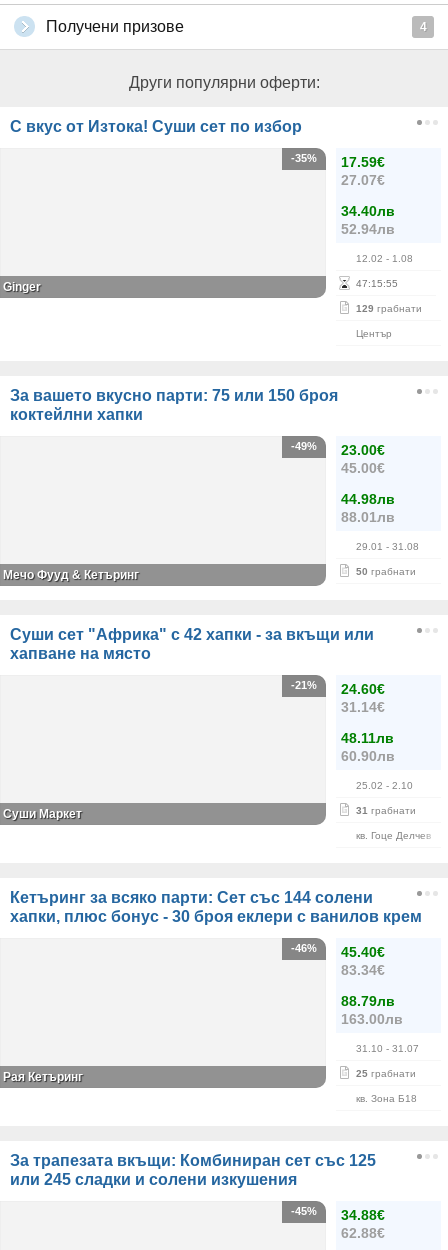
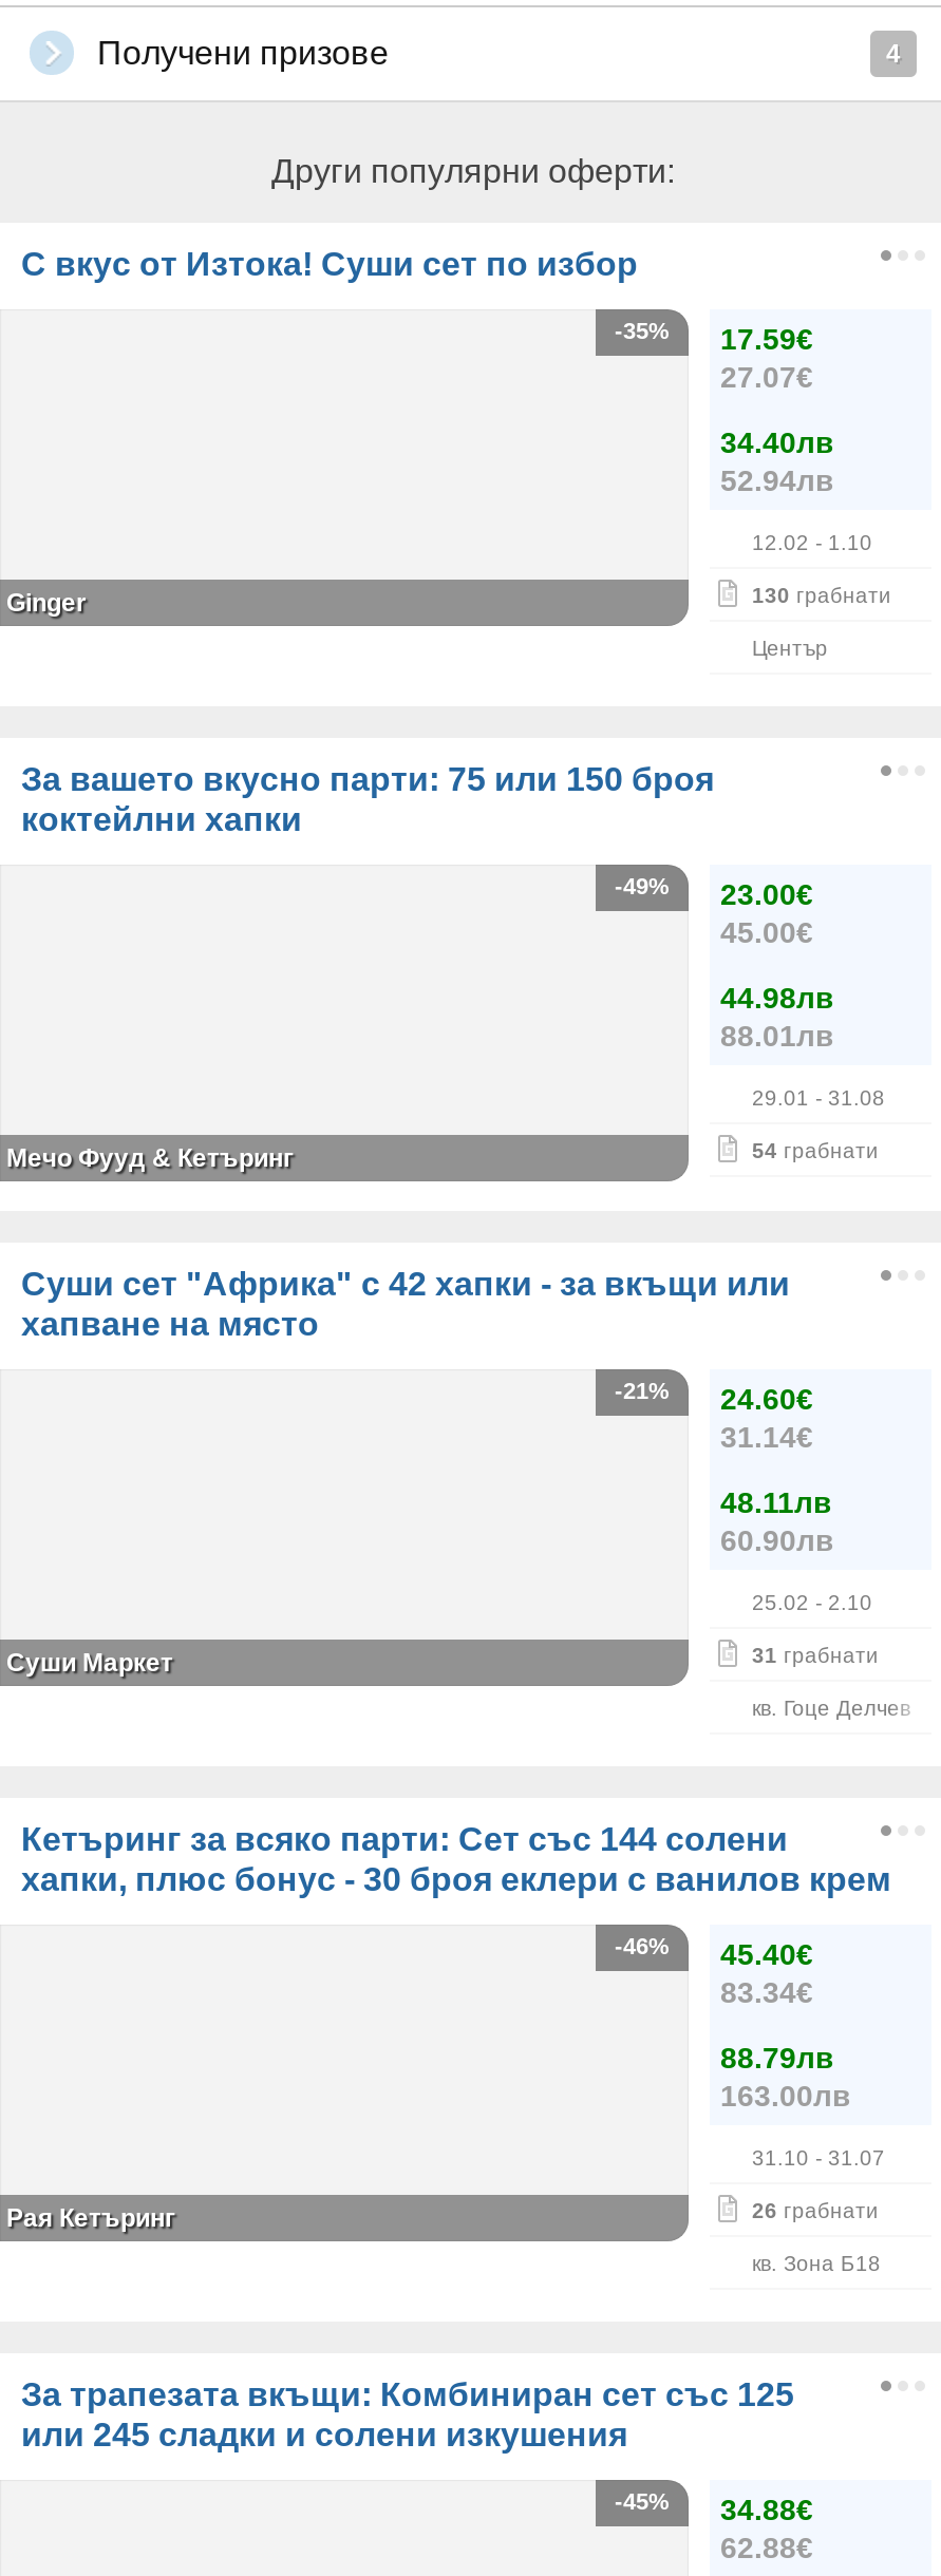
[356,253,422,314] 12.02 - 1.08 | 47: 15: 55 | 129 грабнати -> [752,531,891,607] 12.02 - 1.10 | 130 грабнати
[356,566,416,577] 50 грабнати -> [752,1139,879,1162] 54 грабнати
[356,1068,416,1079] 25 грабнати -> [752,2199,879,2222] 26 грабнати

